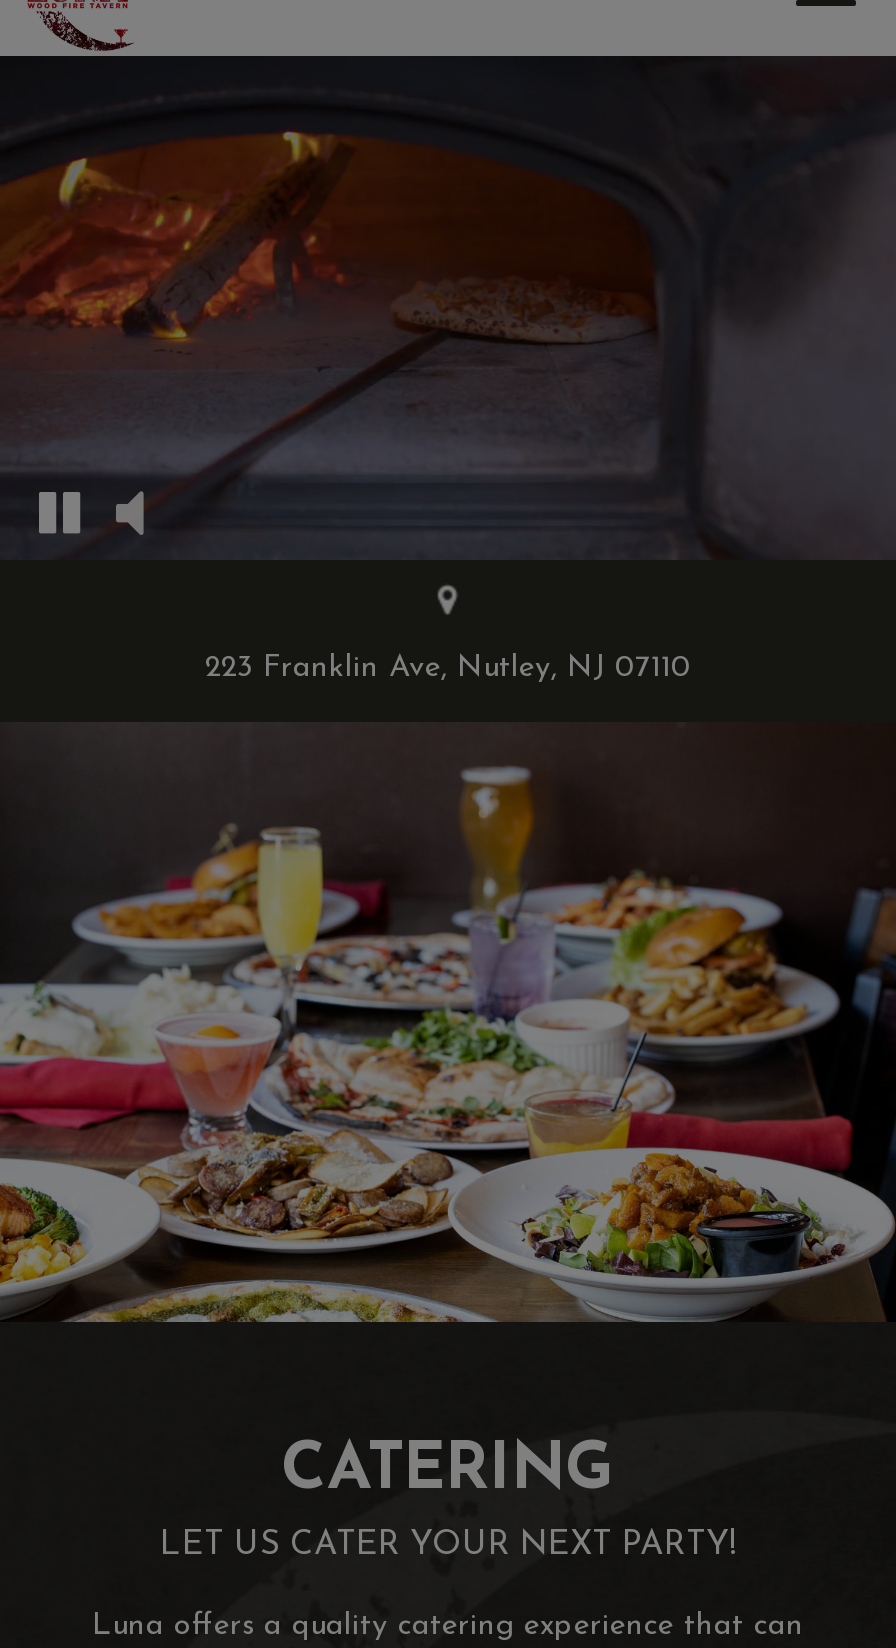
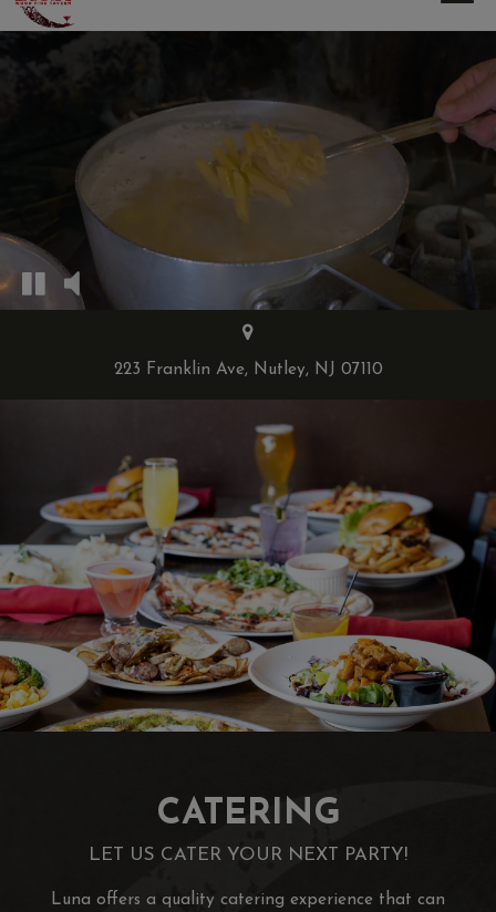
[6,56,890,560] [image] -> [3,31,493,310] [image]

